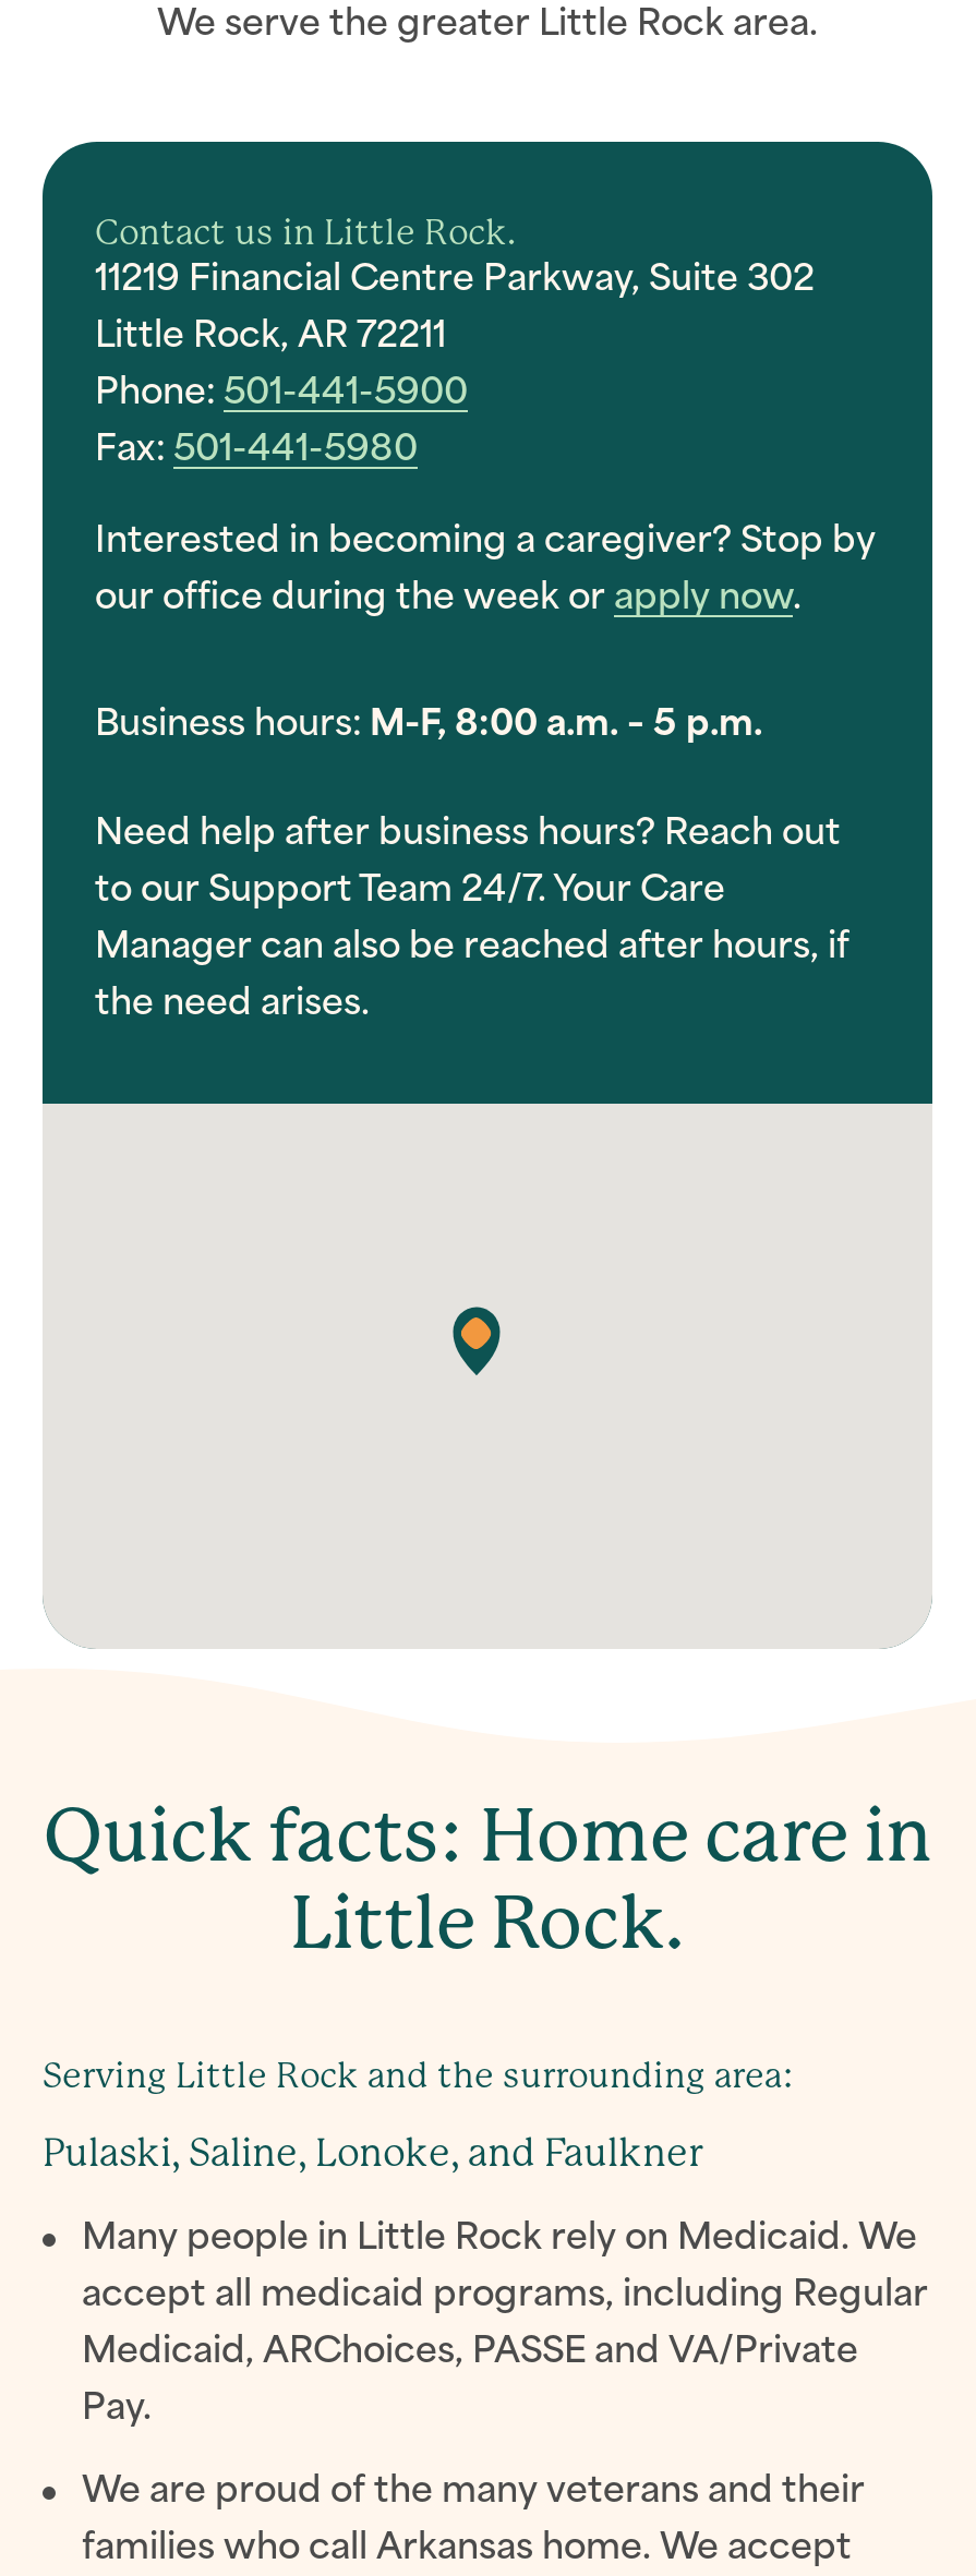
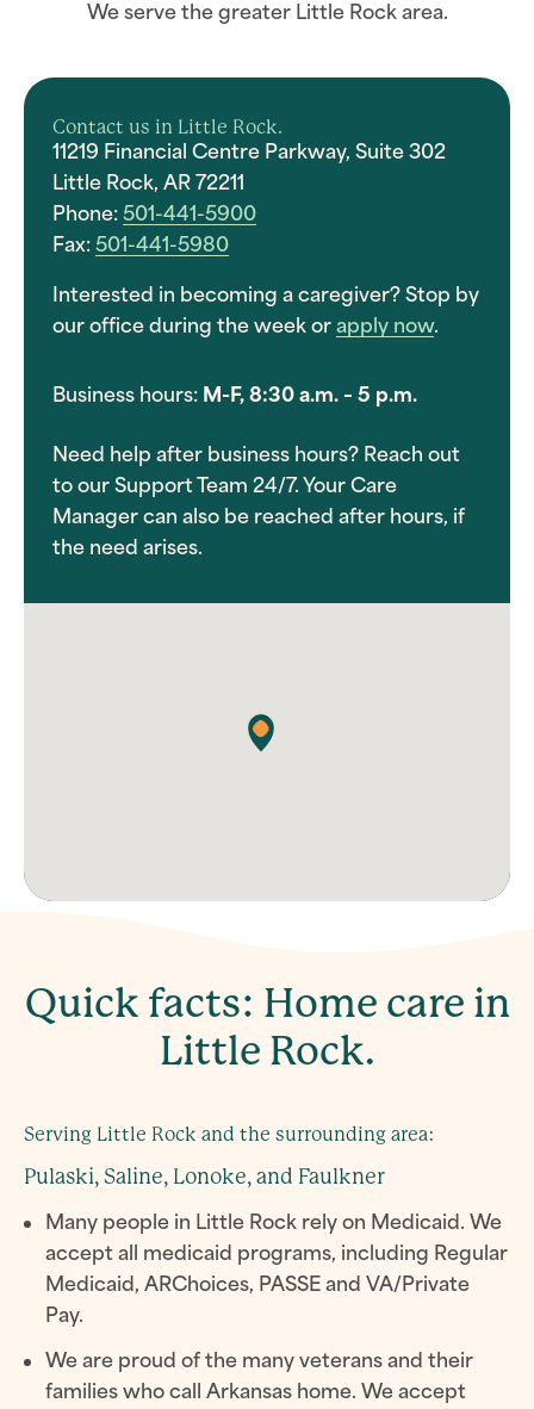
[95,710,762,745] Business hours: M-F, 8:00 a.m. – 5 p.m. -> [52,388,417,407] Business hours: M-F, 8:30 a.m. – 5 p.m.

